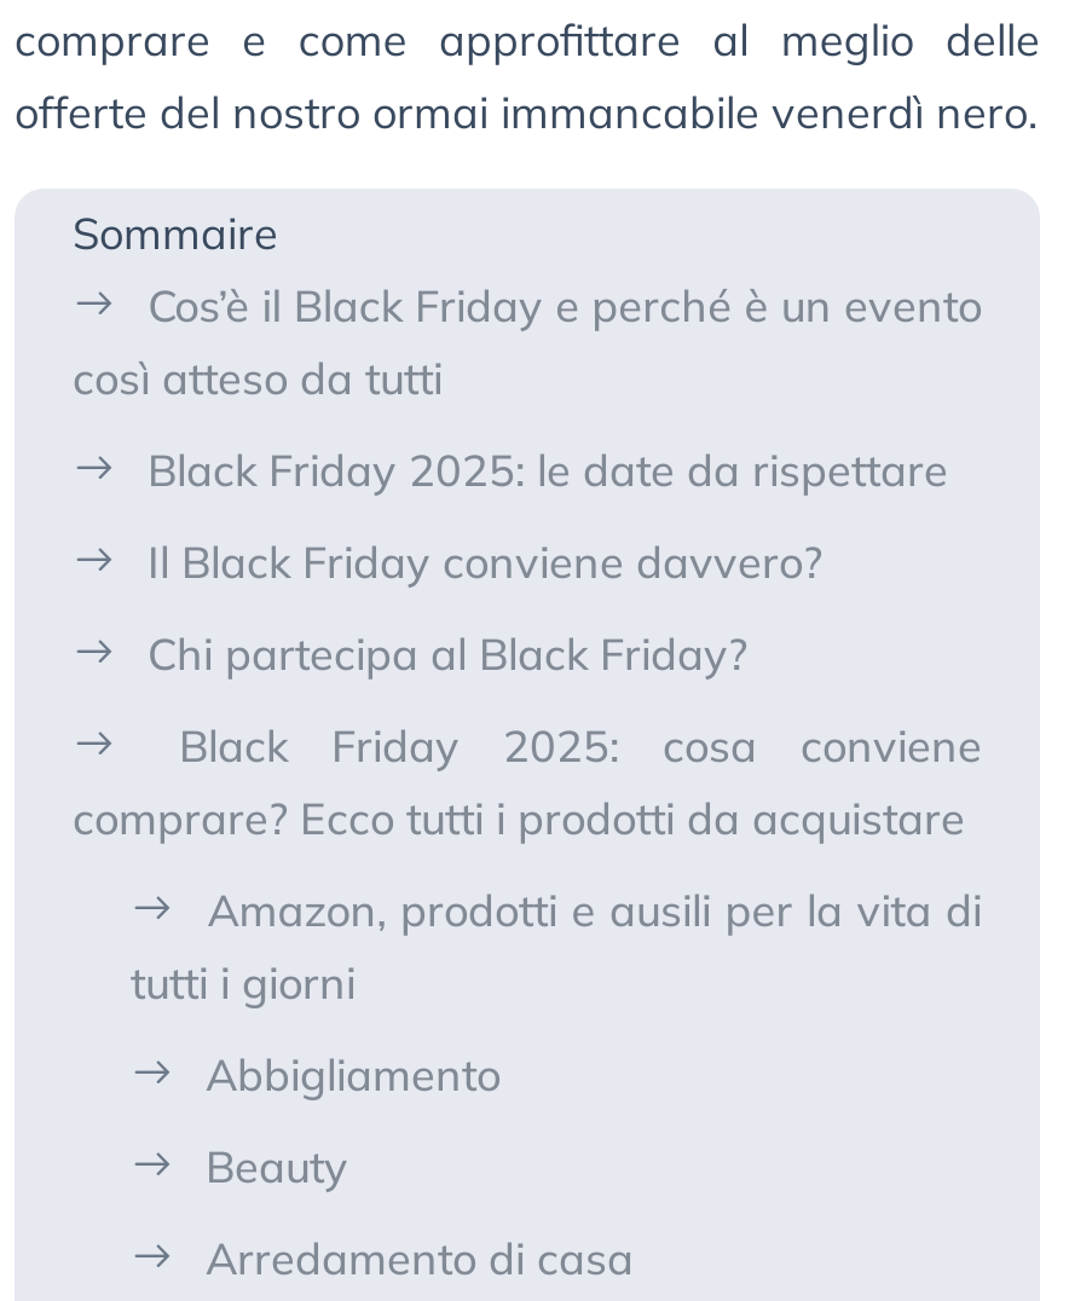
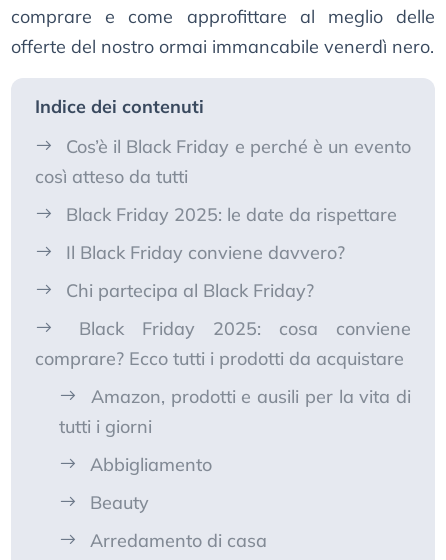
[73,206,278,261] Sommaire -> [35,95,204,118] Indice dei contenuti

